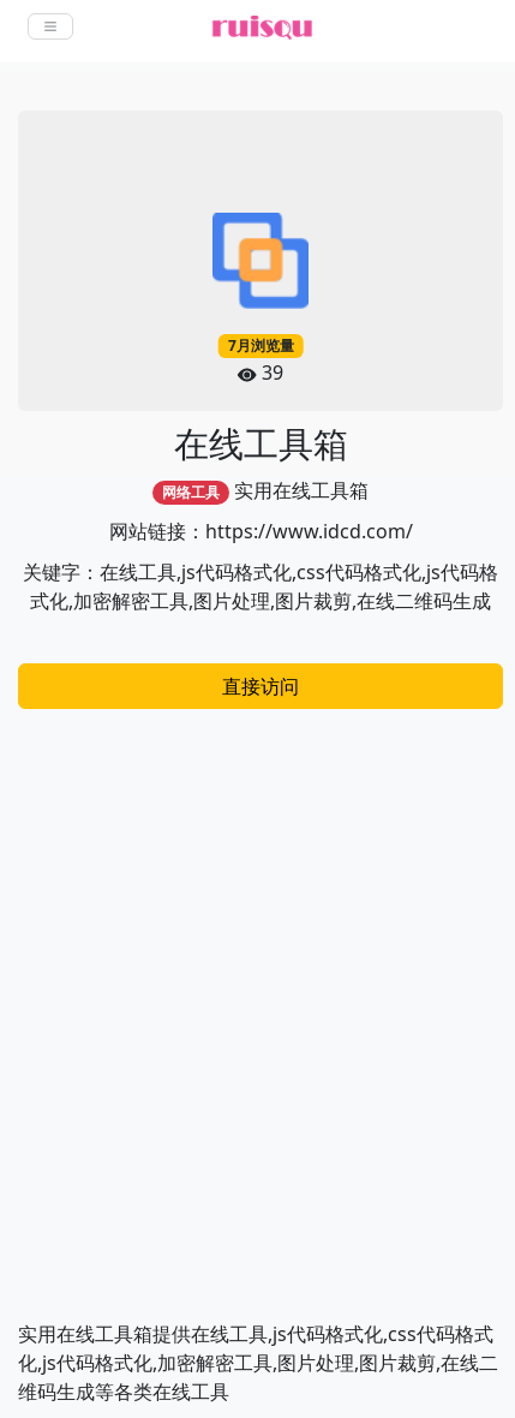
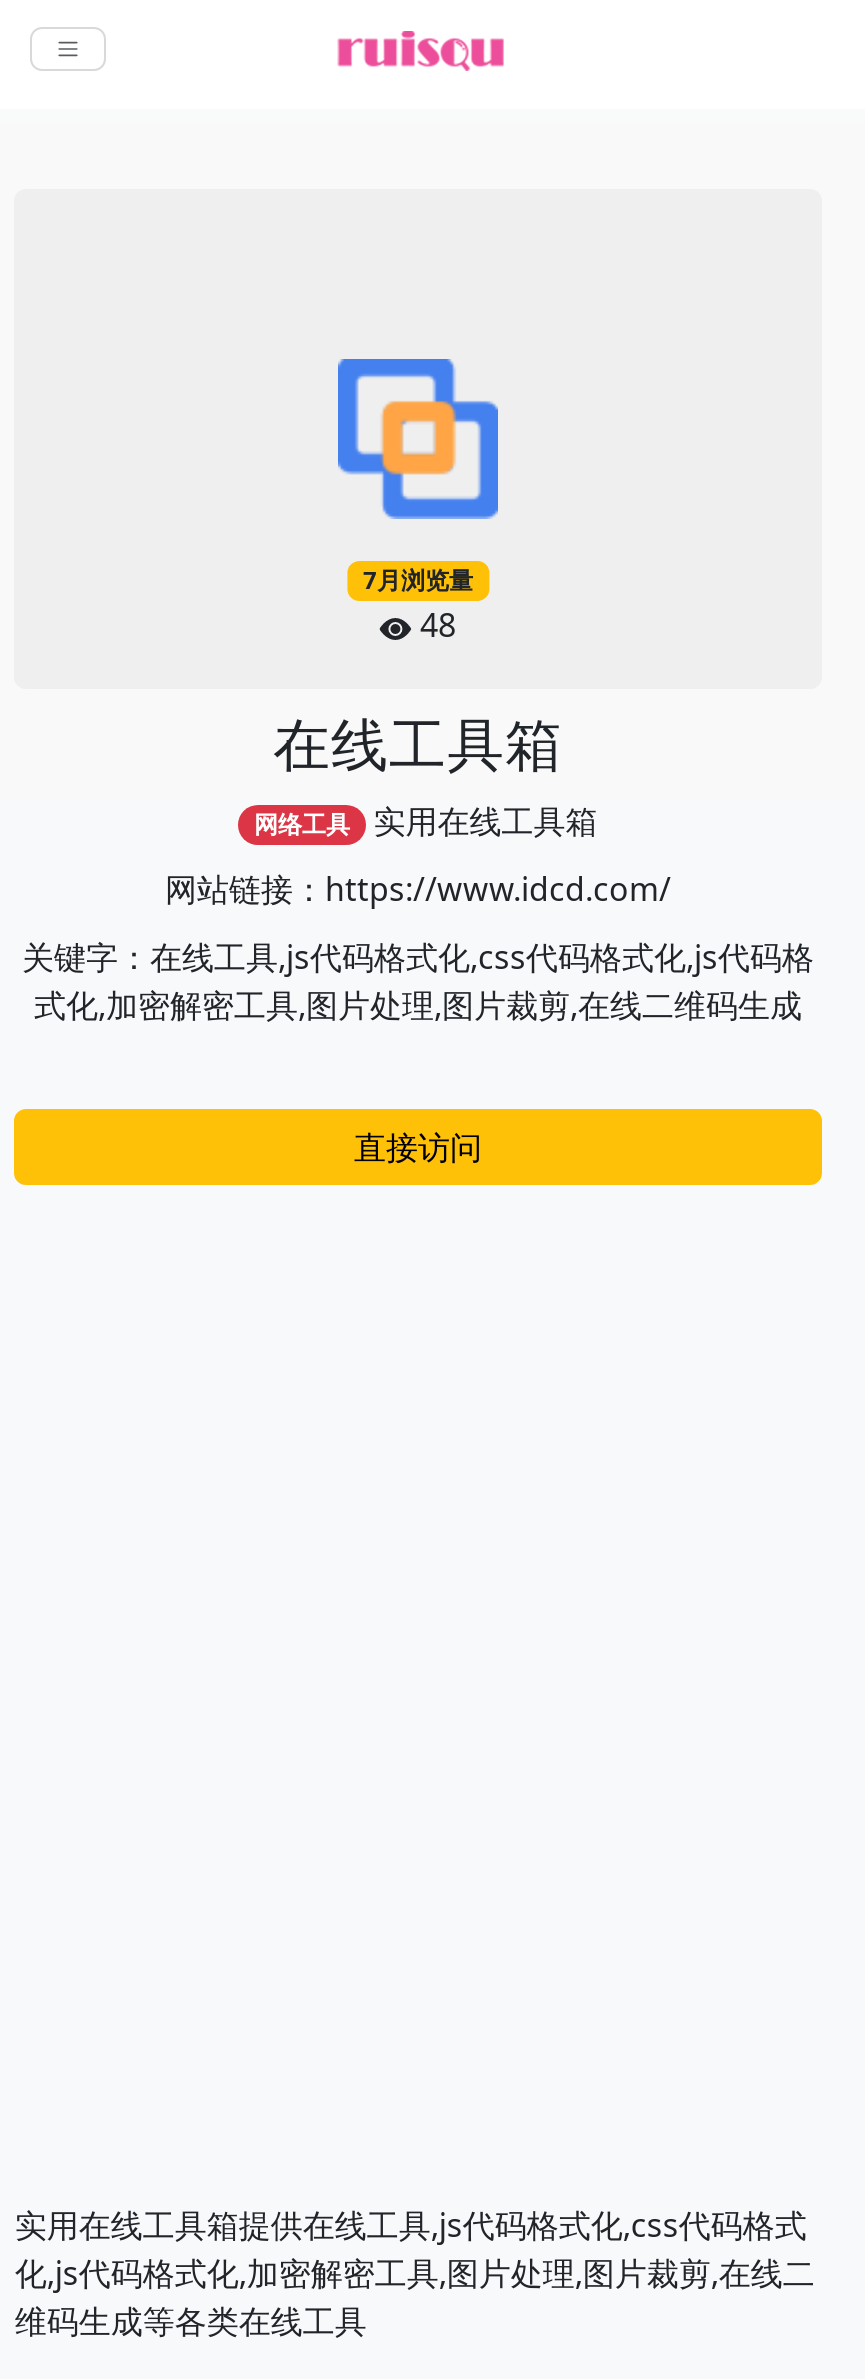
[262,359,283,386] 39 -> [420,603,456,647] 48

